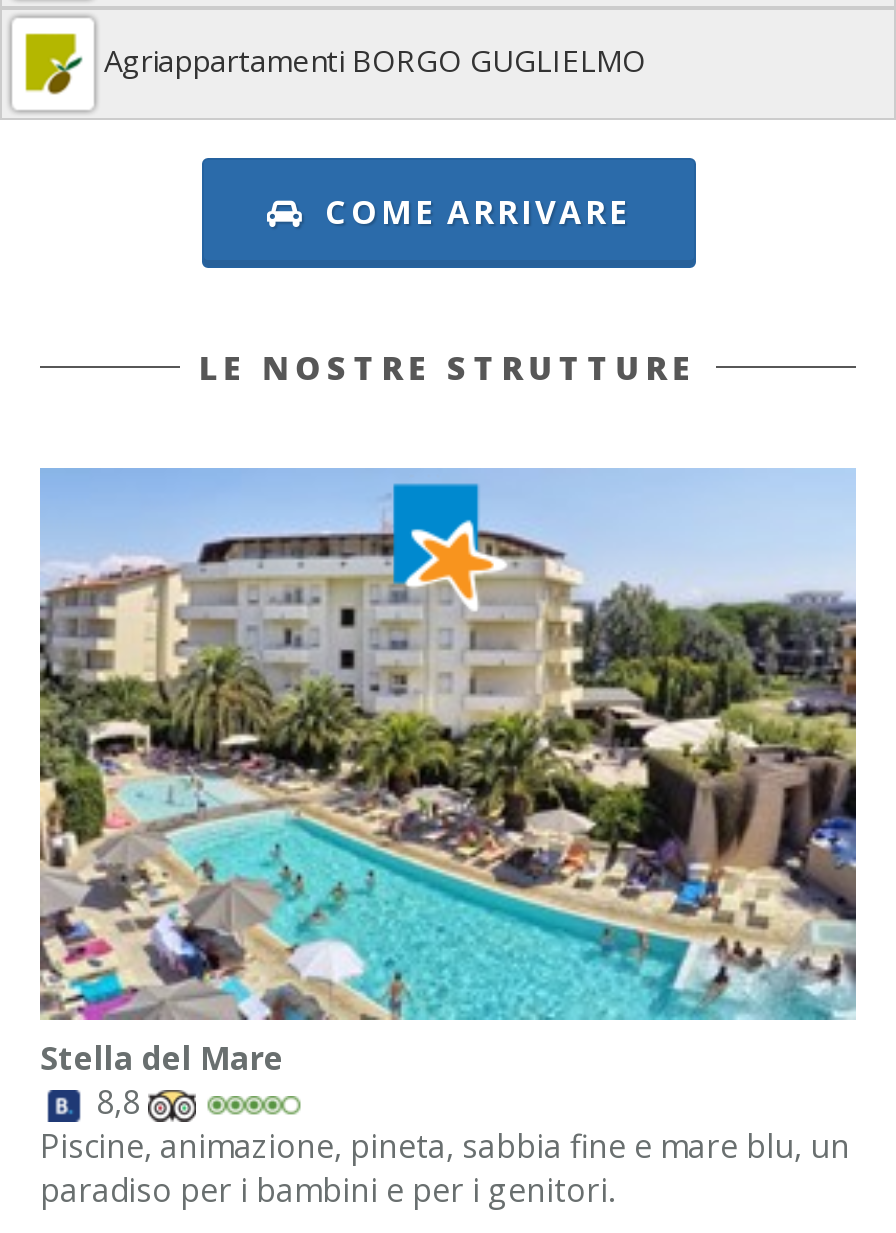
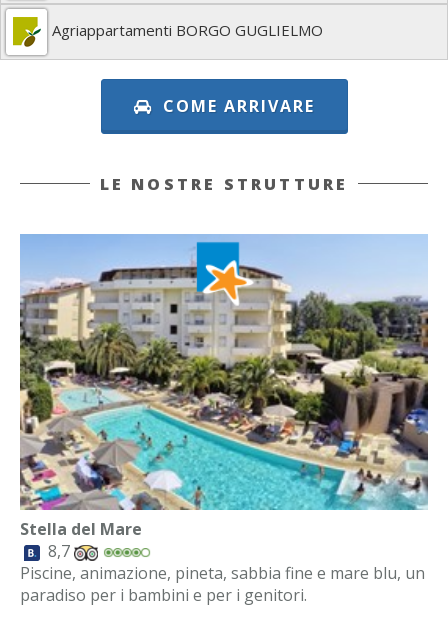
[88,1080,148,1124] 8,8 -> [44,540,74,562] 8,7

